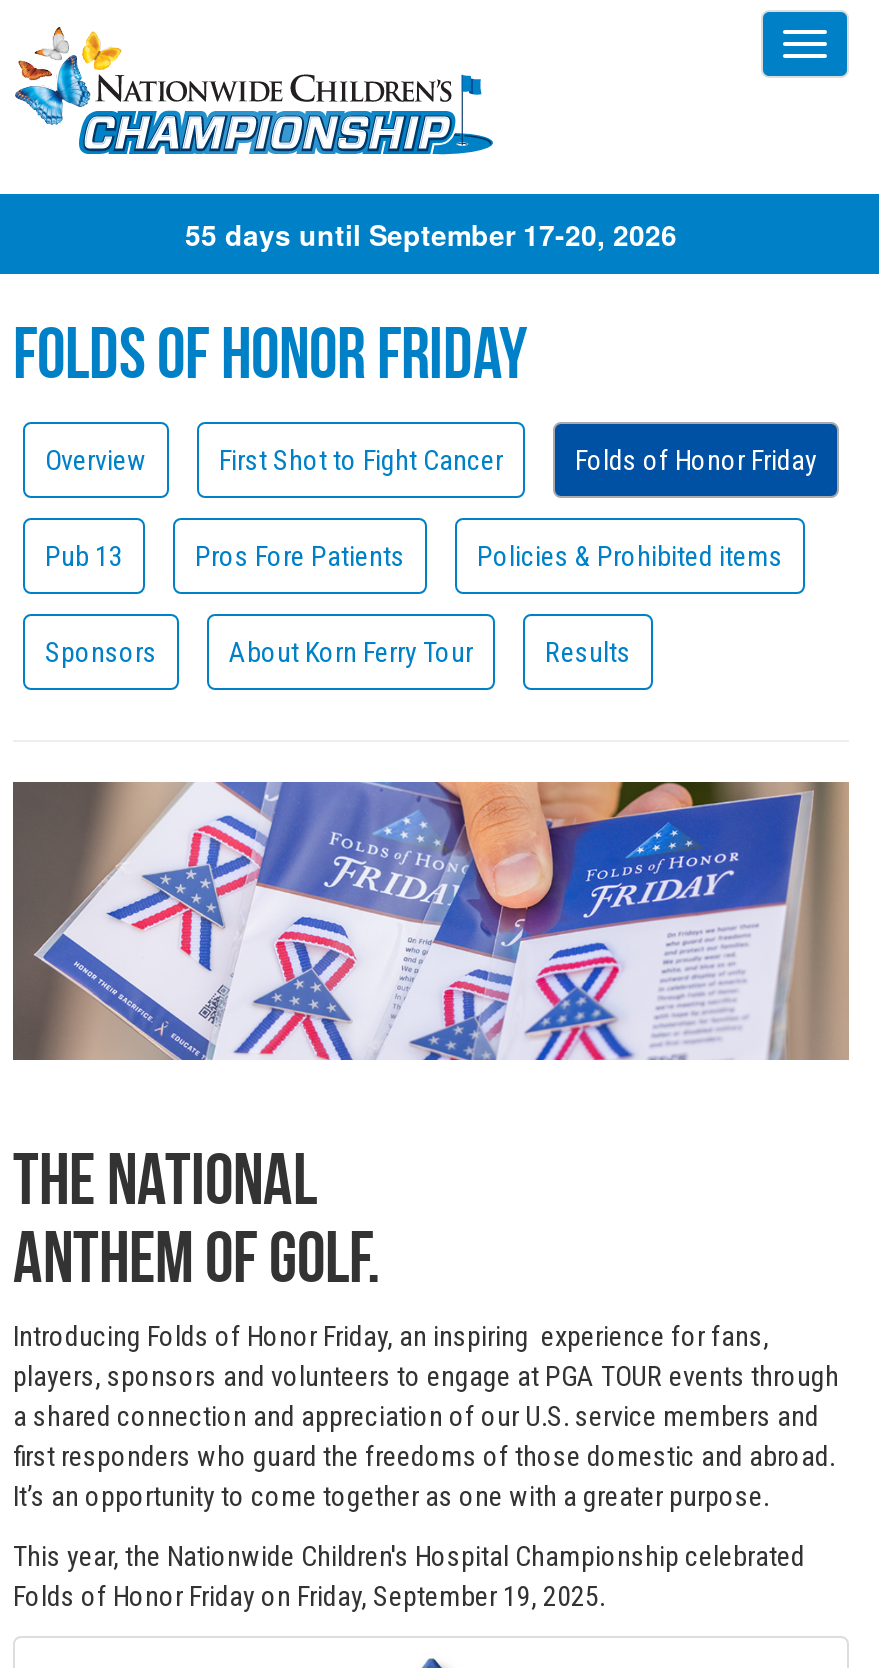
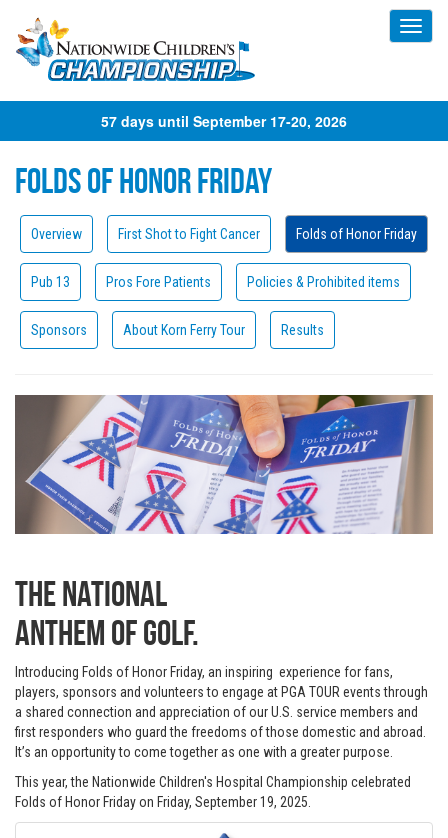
[185,214,677,254] 55 days until September 17-20, 2026 -> [101,111,347,131] 57 days until September 17-20, 2026

